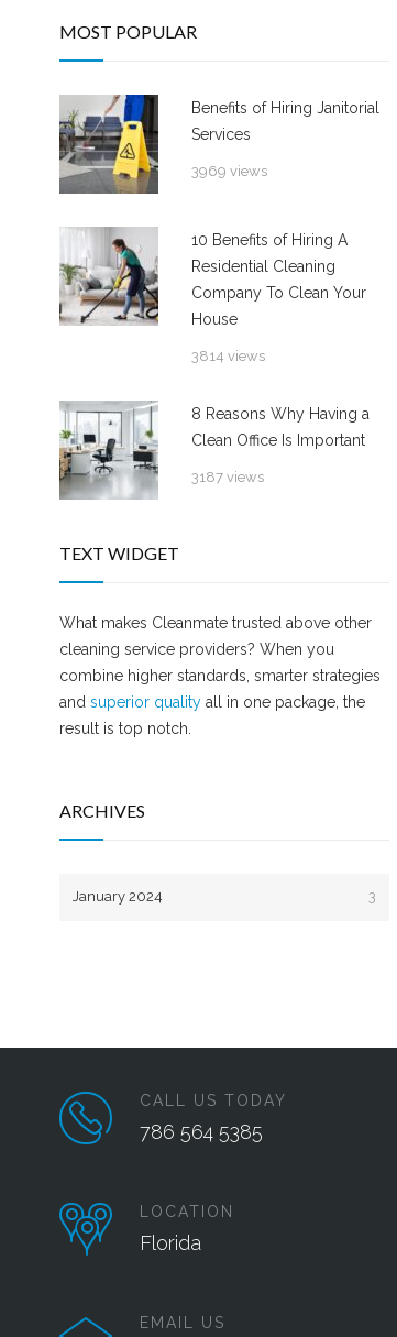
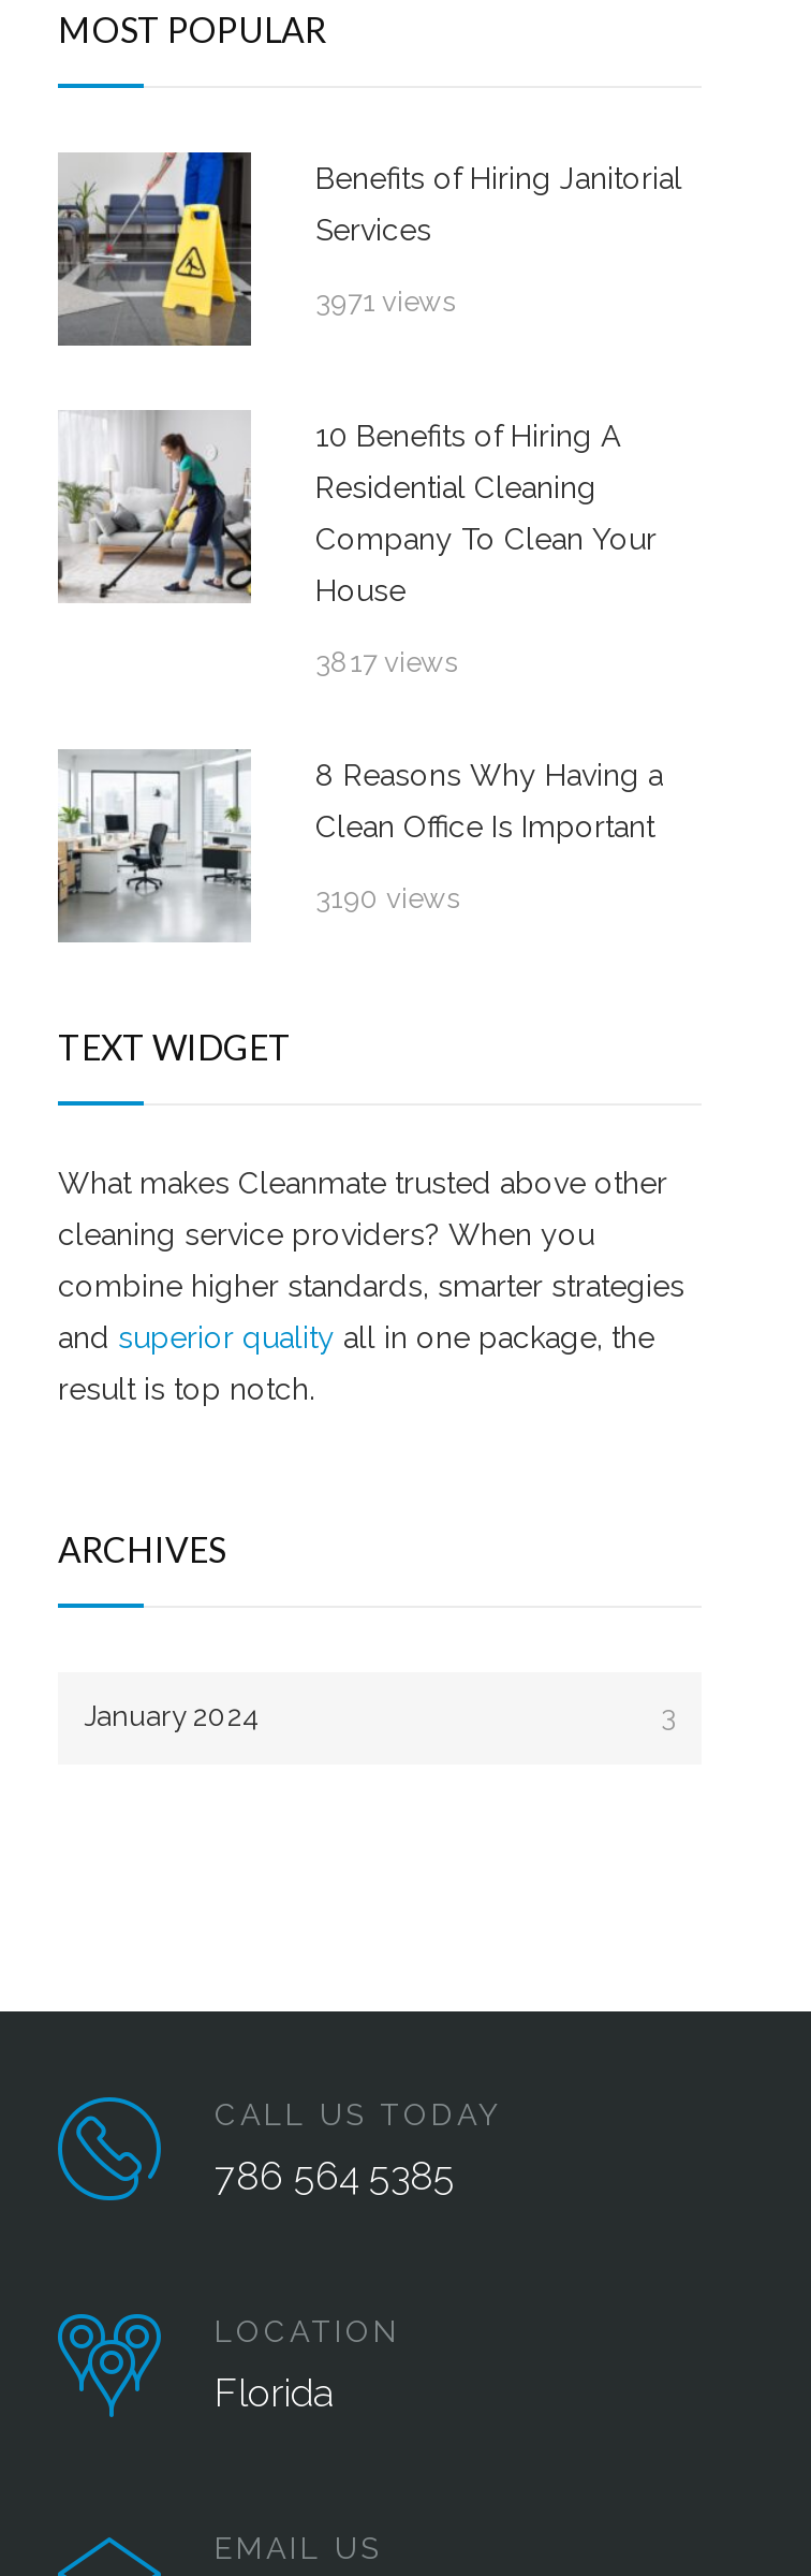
[191,163,267,180] 3969 views -> [315,286,455,318] 3971 views
[191,348,265,364] 3814 views -> [315,647,457,679] 3817 views
[191,469,264,486] 3187 views -> [315,883,459,915] 3190 views

